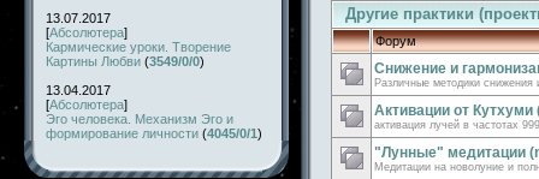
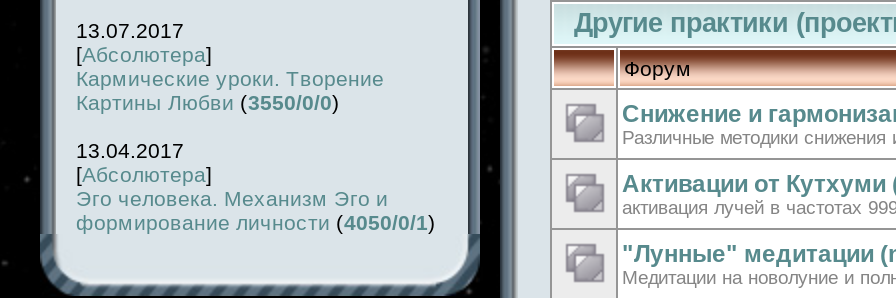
[46,54,205,68] Картины Любви (3549/0/0) -> [76,90,340,114] Картины Любви (3550/0/0)
[46,126,262,141] формирование личности (4045/0/1) -> [76,210,436,234] формирование личности (4050/0/1)

